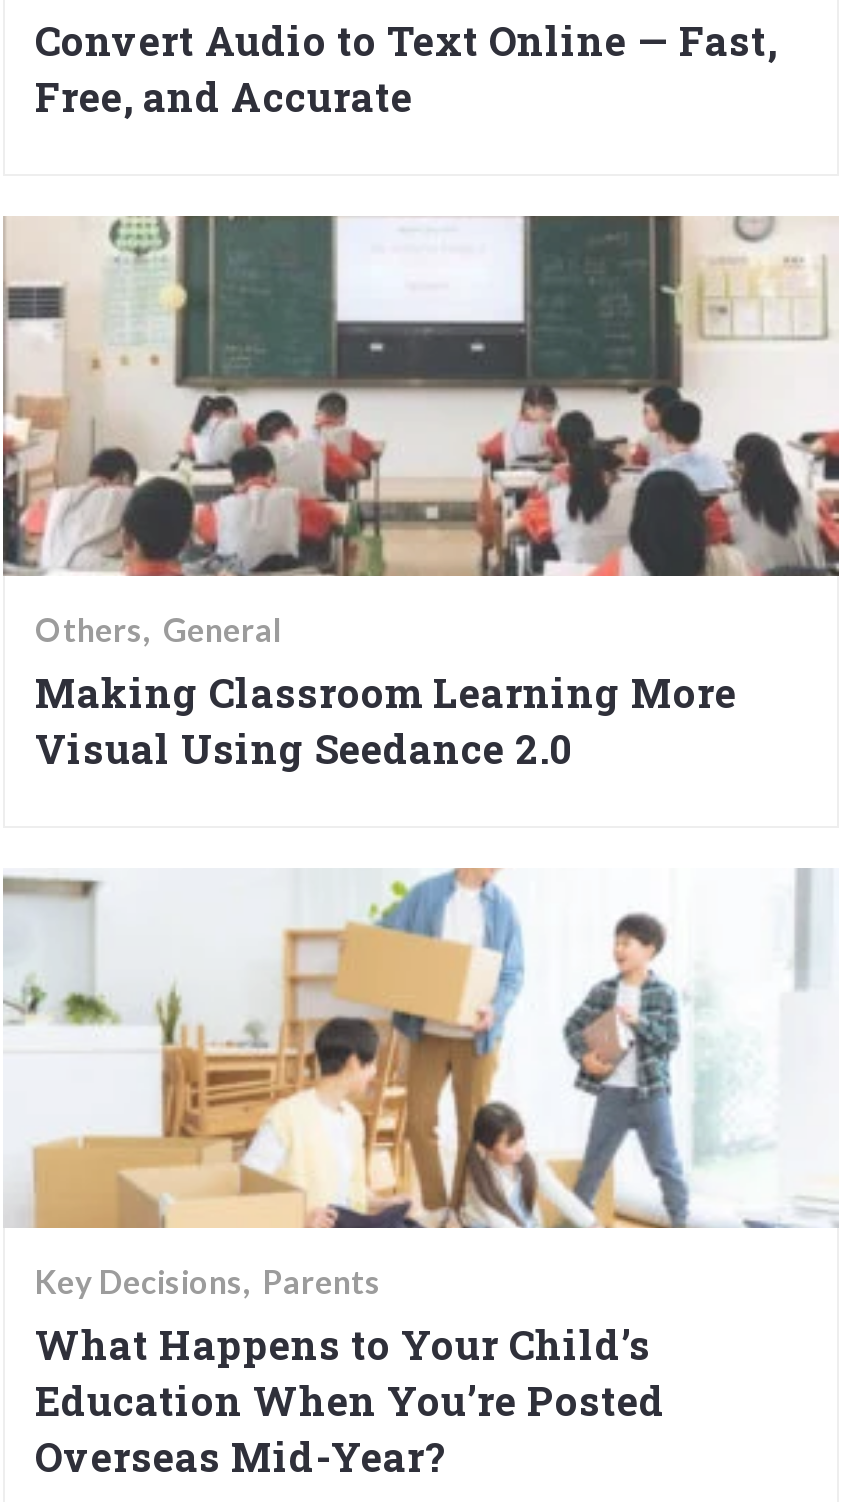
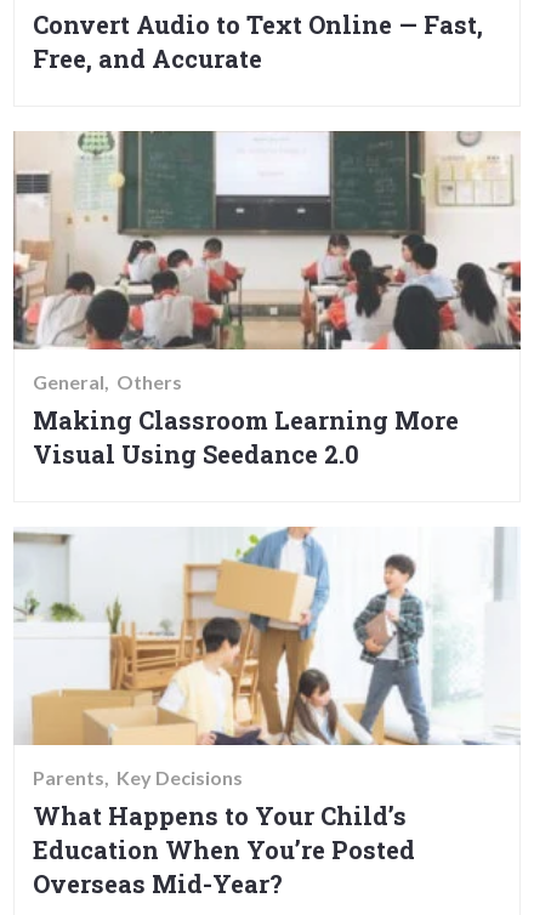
[35,610,281,648] Others General -> [33,370,182,394] General Others
[35,1262,381,1300] Key Decisions Parents -> [33,766,243,789] Parents Key Decisions

